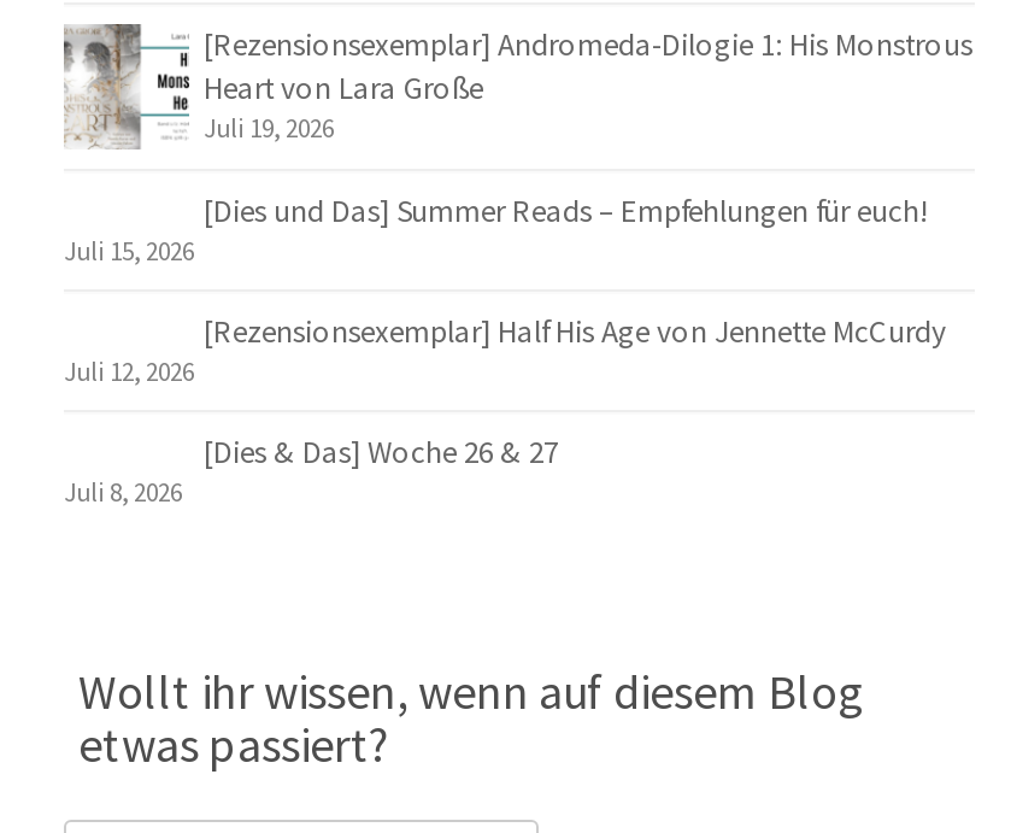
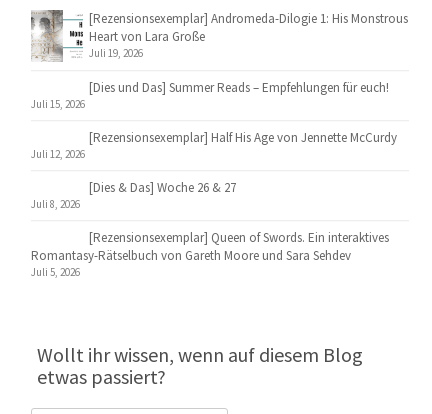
none -> [31,229,389,279] [Rezensionsexemplar] Queen of Swords. Ein interaktives | Romantasy-Rätselbuch von Gareth Moore und Sara Sehdev | Juli 5, 2026

